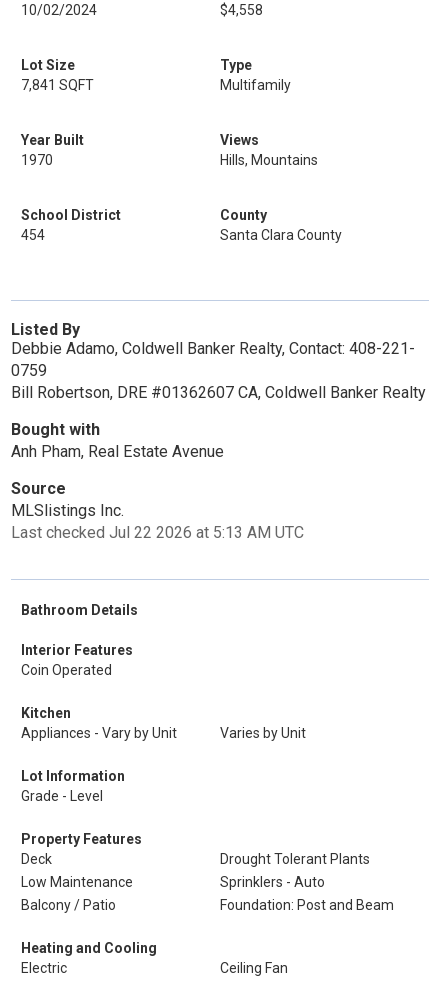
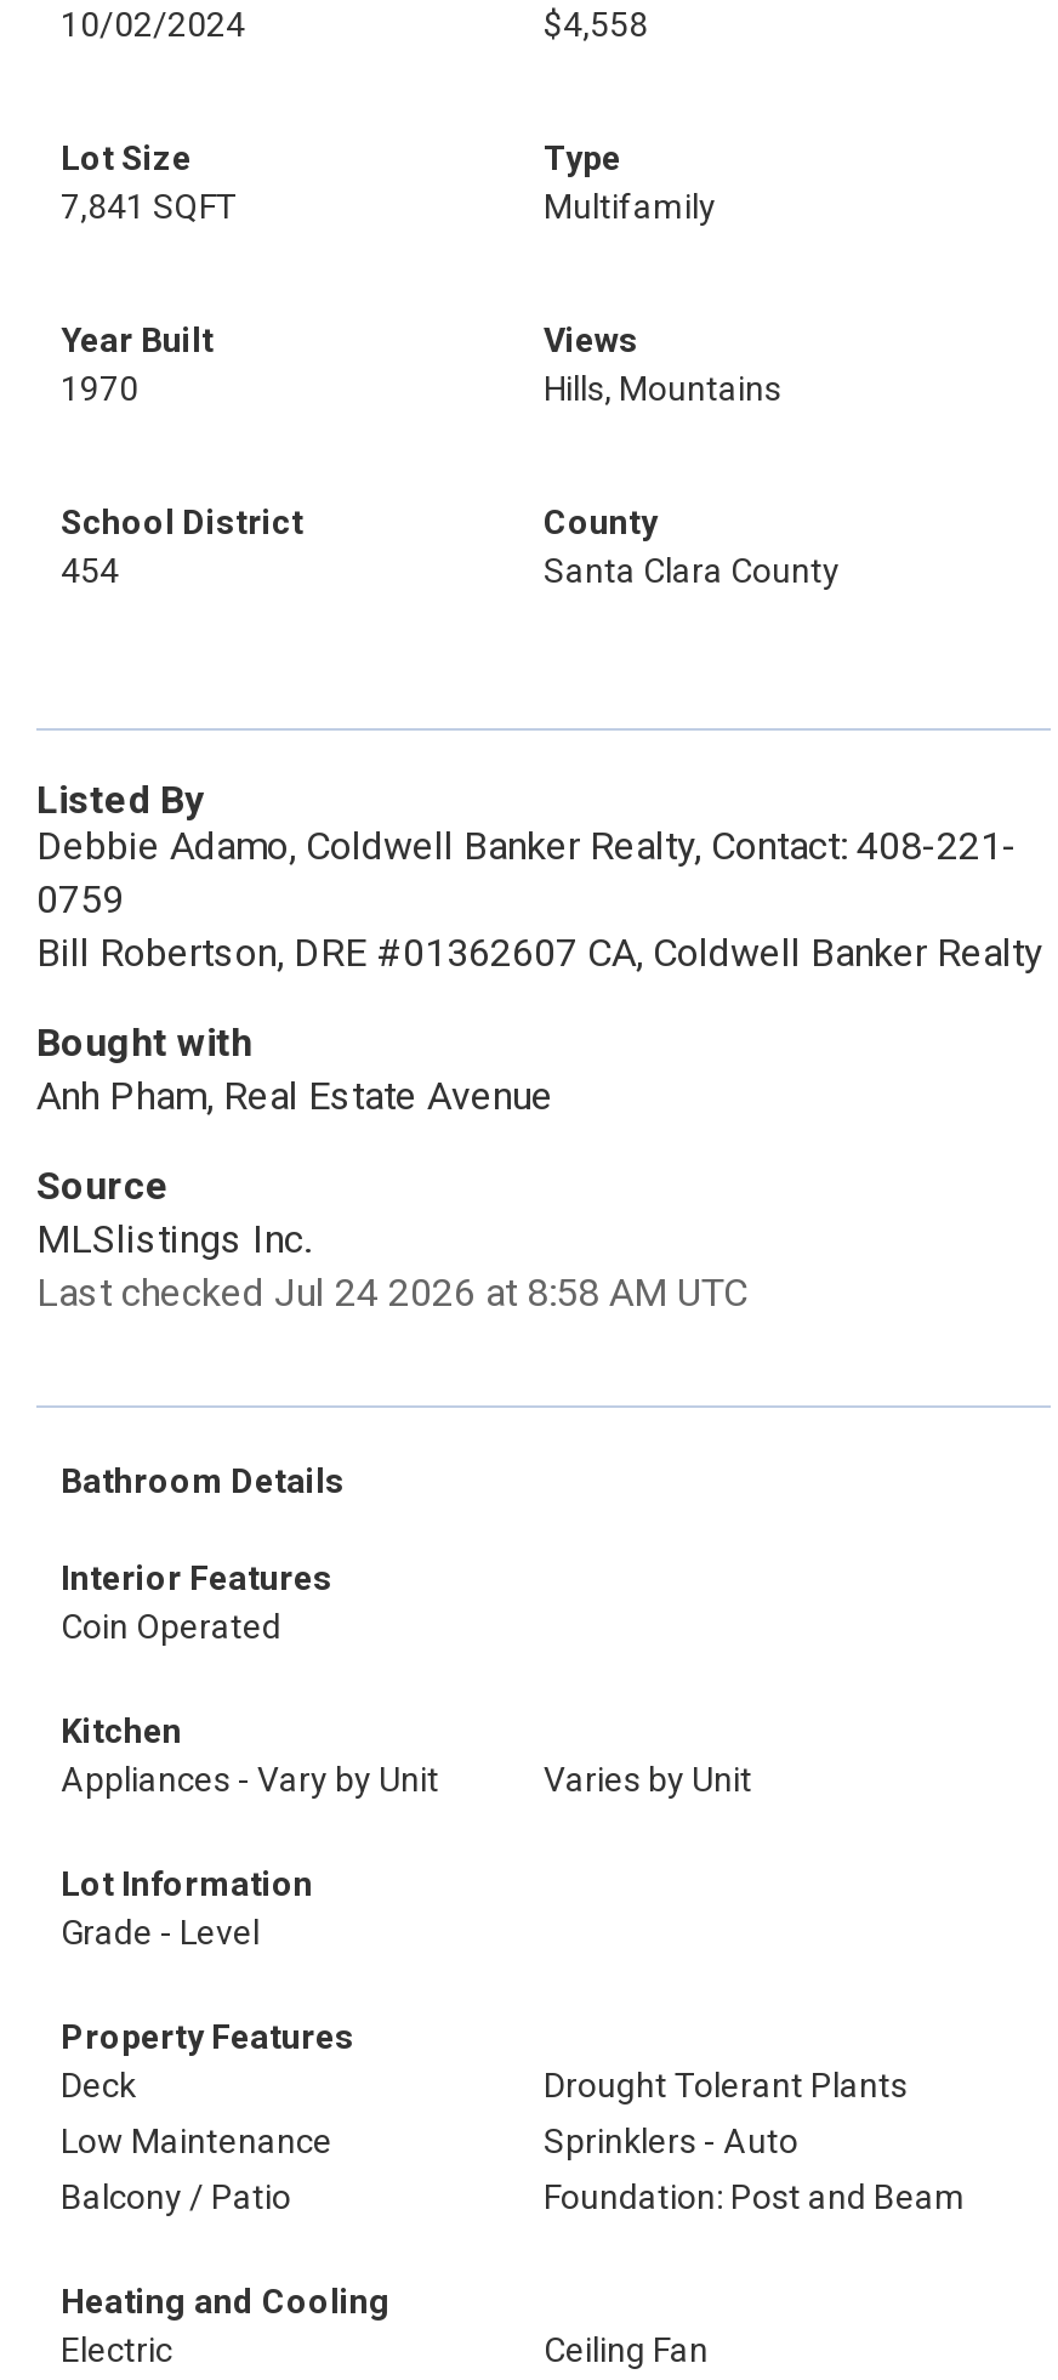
[11,523,304,542] Last checked Jul 22 2026 at 5:13 AM UTC -> [36,1269,747,1316] Last checked Jul 24 2026 at 8:58 AM UTC

